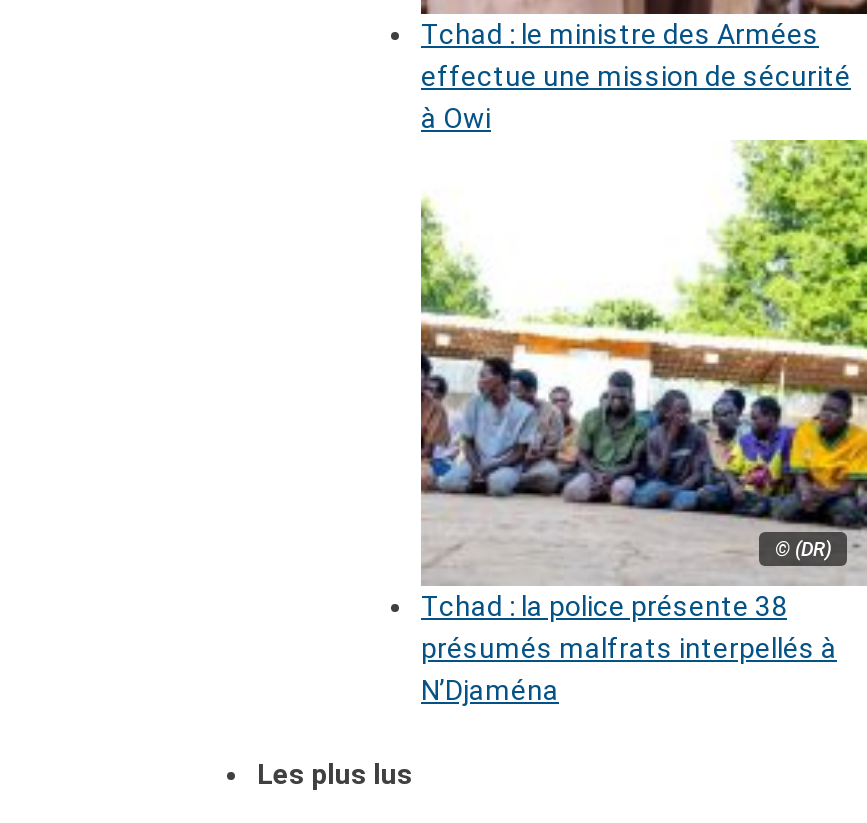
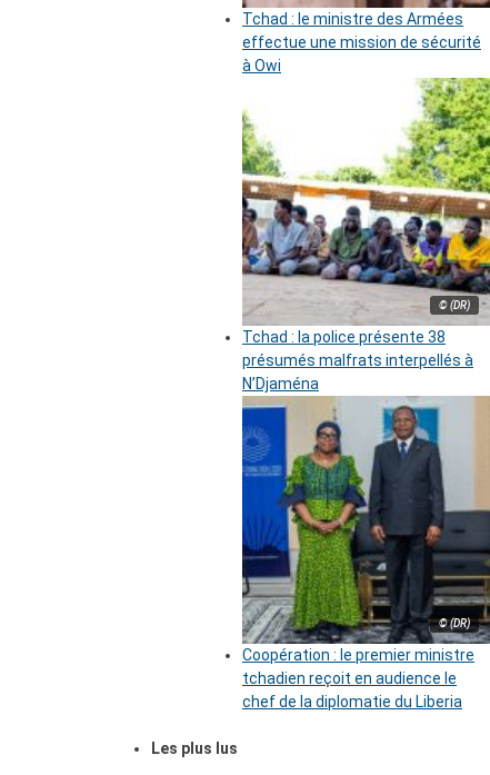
none -> [241,395,487,711] [image] | © (DR) | Coopération : le premier ministre | tchadien reçoit en audience le | chef de la diplomatie du Liberia

